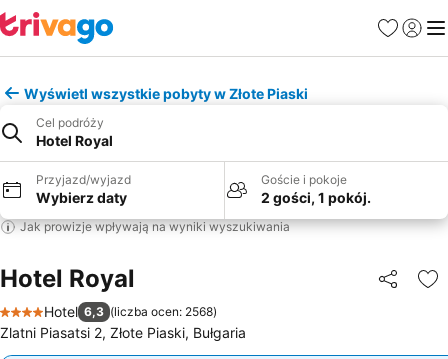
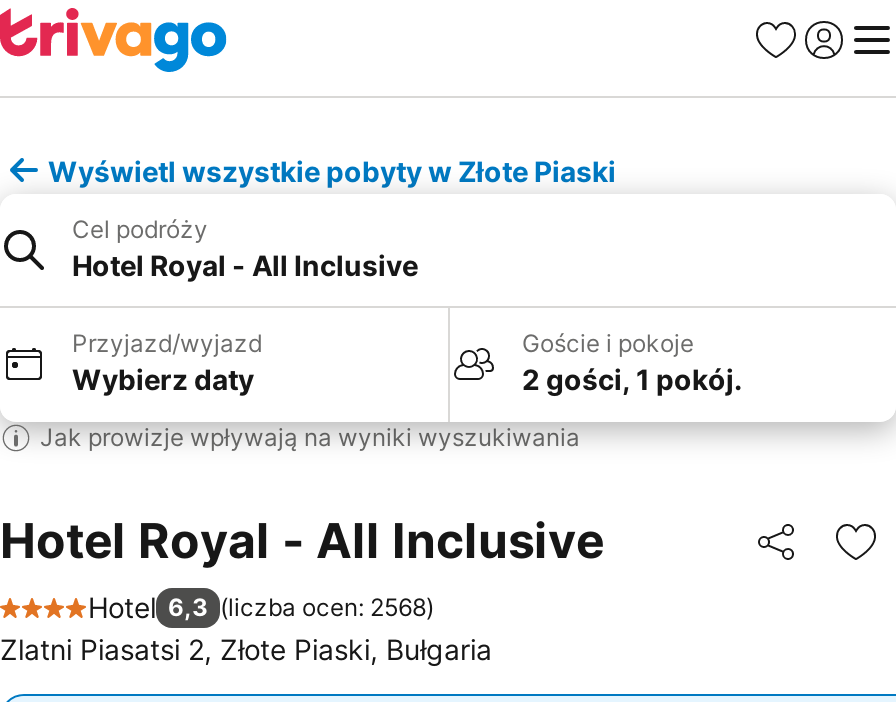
[36,132,113,149] Hotel Royal -> [72,248,418,282] Hotel Royal - All Inclusive
[0,264,135,293] Hotel Royal -> [0,512,604,570] Hotel Royal - All Inclusive

